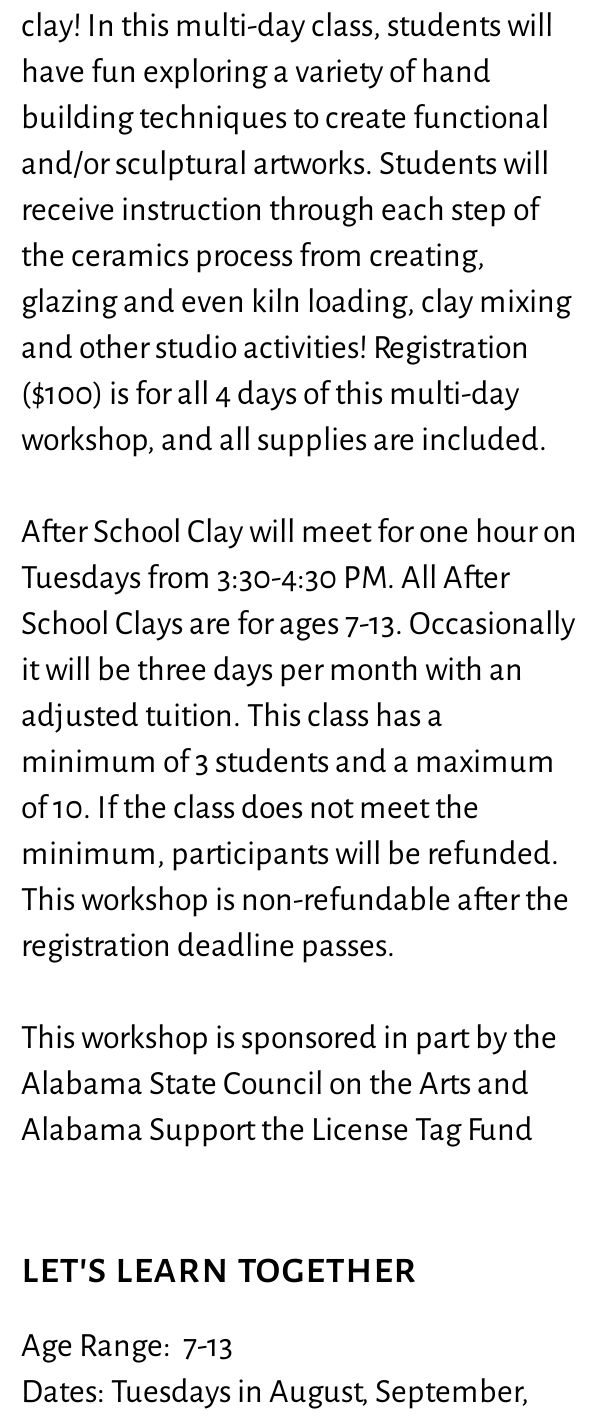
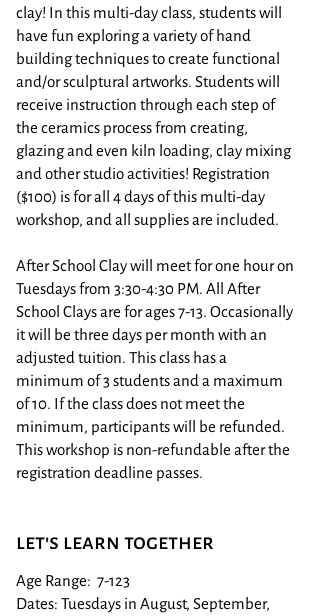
[21,1020,557,1146] This workshop is sponsored in part by the | Alabama State Council on the Arts and | Alabama Support the License Tag Fund -> none
[21,1328,233,1362] Age Range: 7-13 -> [16,572,130,589] Age Range: 7-123

